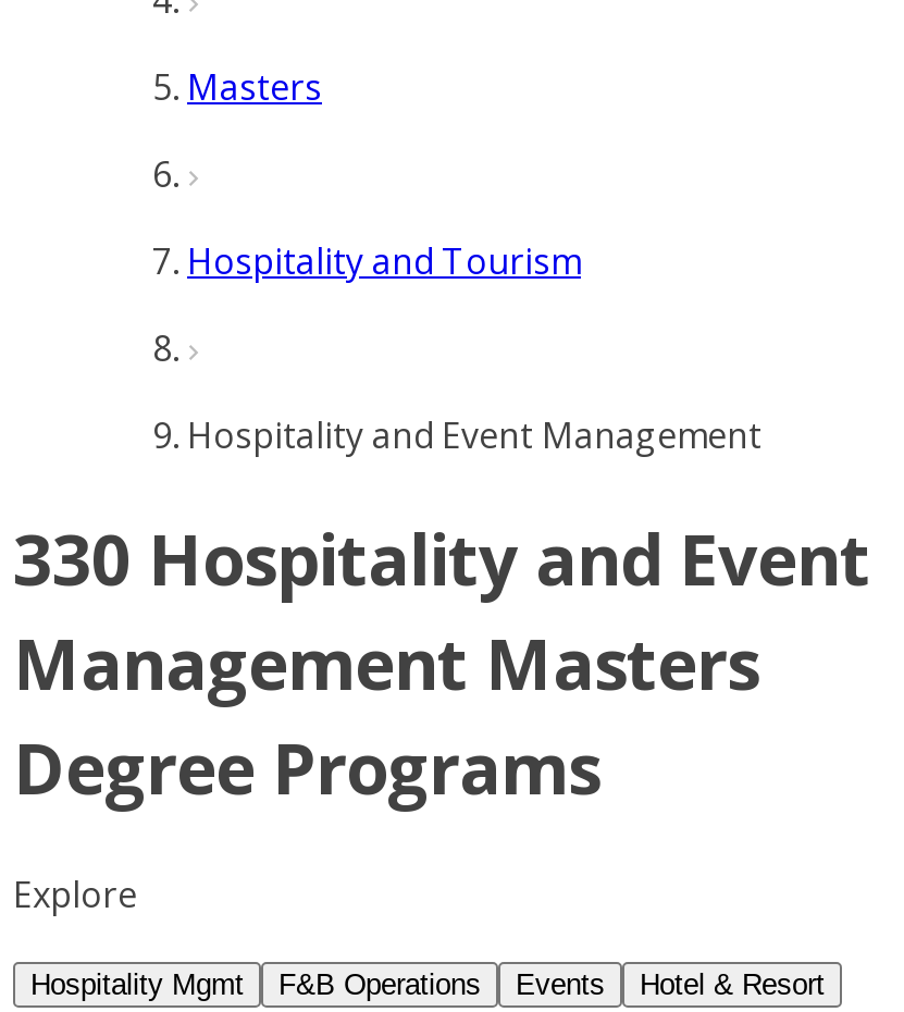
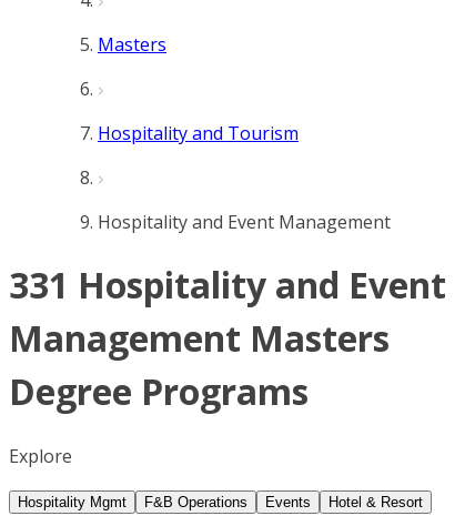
[13,512,870,606] 330 Hospitality and Event -> [9,261,446,309] 331 Hospitality and Event

